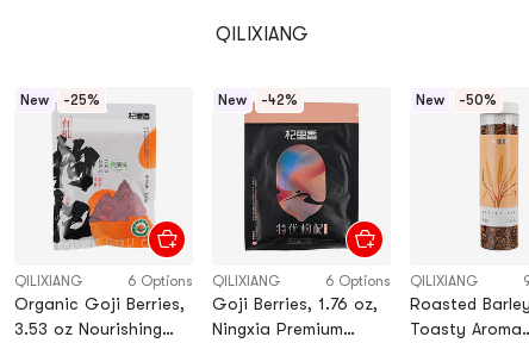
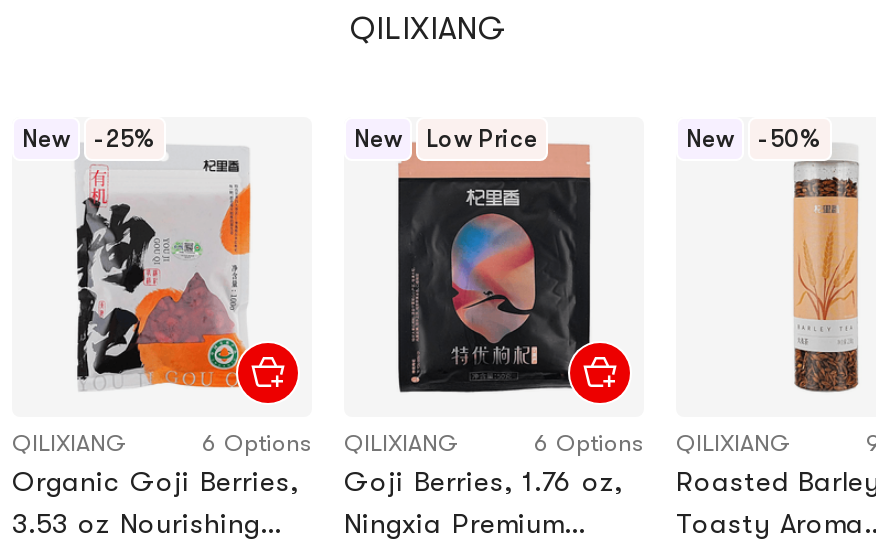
[261,92,298,108] -42% -> [426,125,538,153] Low Price

